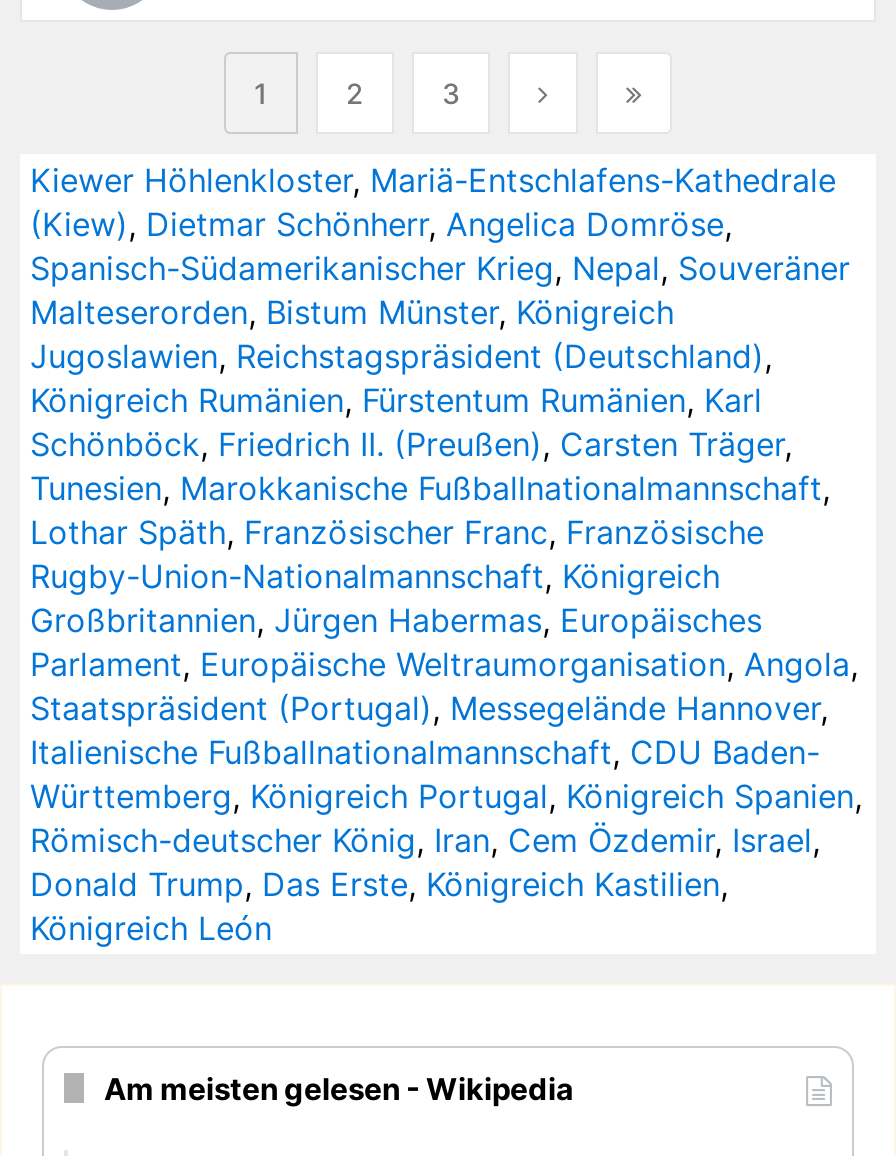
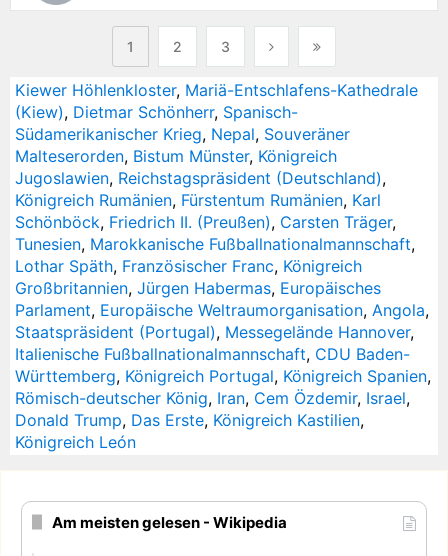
[30,204,850,288] (Kiew), Dietmar Schönherr, Angelica Domröse, | Spanisch-Südamerikanischer Krieg, Nepal, Souveräner -> [15,102,350,144] (Kiew), Dietmar Schönherr, Spanisch- | Südamerikanischer Krieg, Nepal, Souveräner
[30,512,764,596] Lothar Späth, Französischer Franc, Französische | Rugby-Union-Nationalmannschaft, Königreich -> [15,256,362,276] Lothar Späth, Französischer Franc, Königreich

